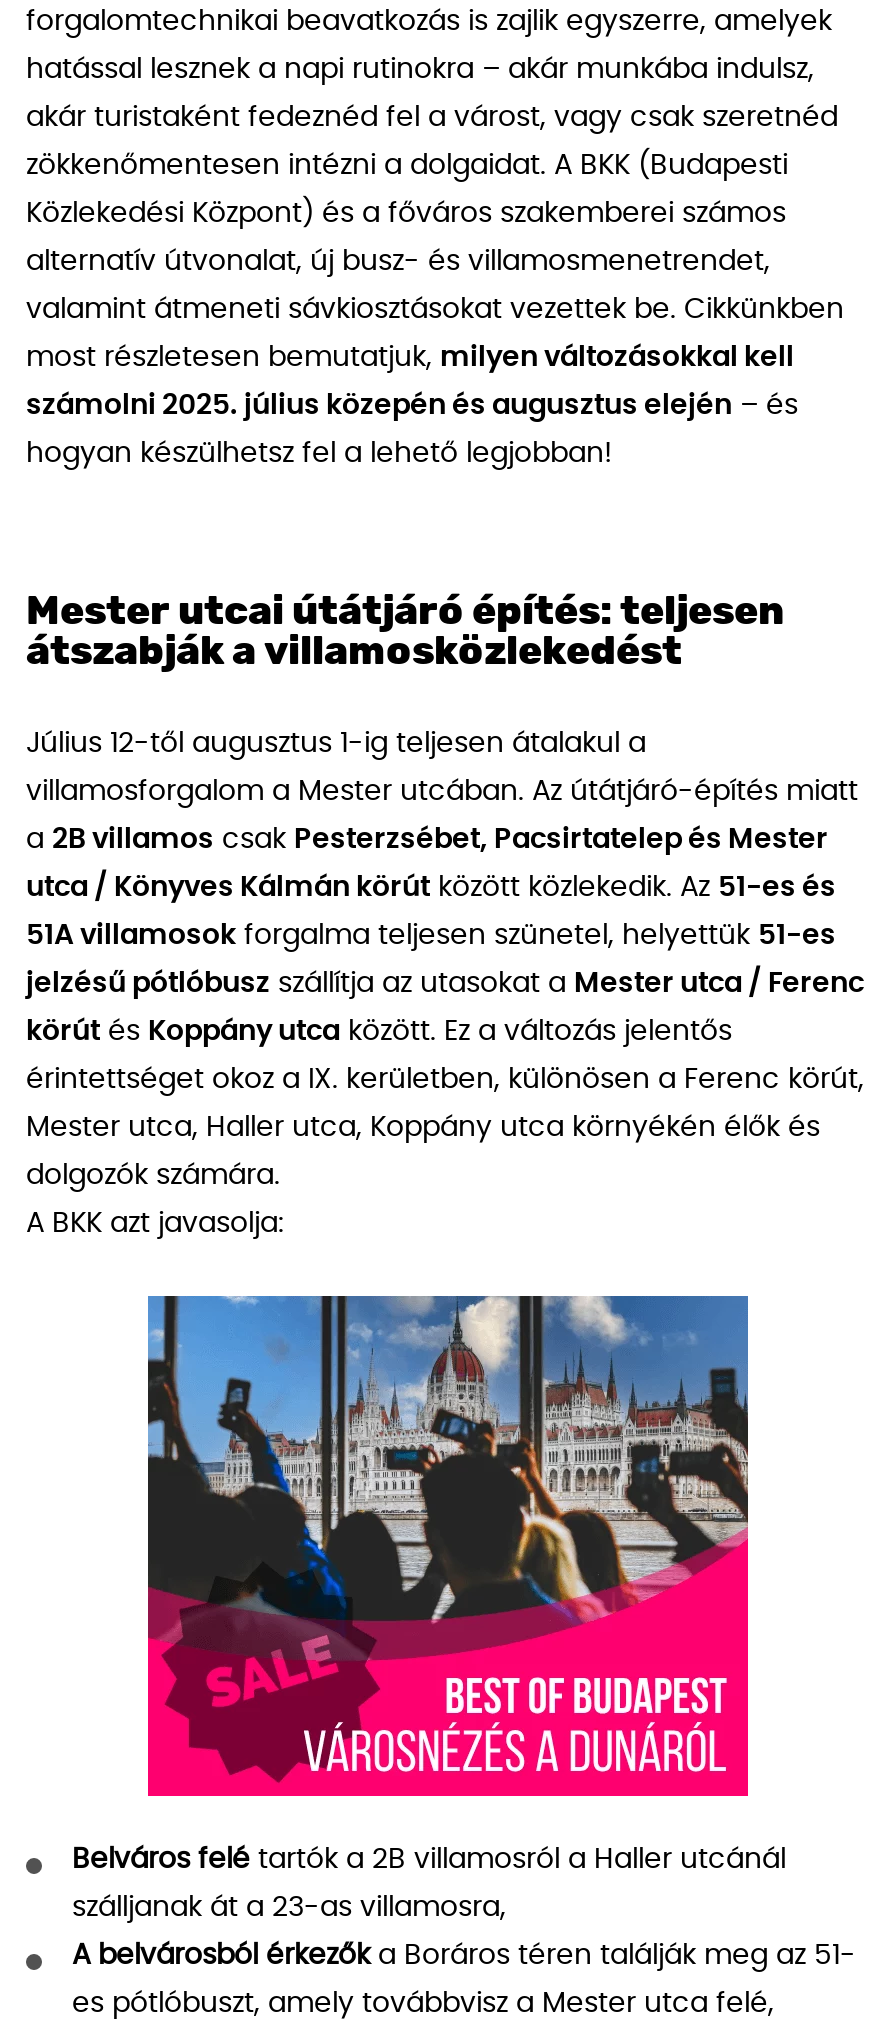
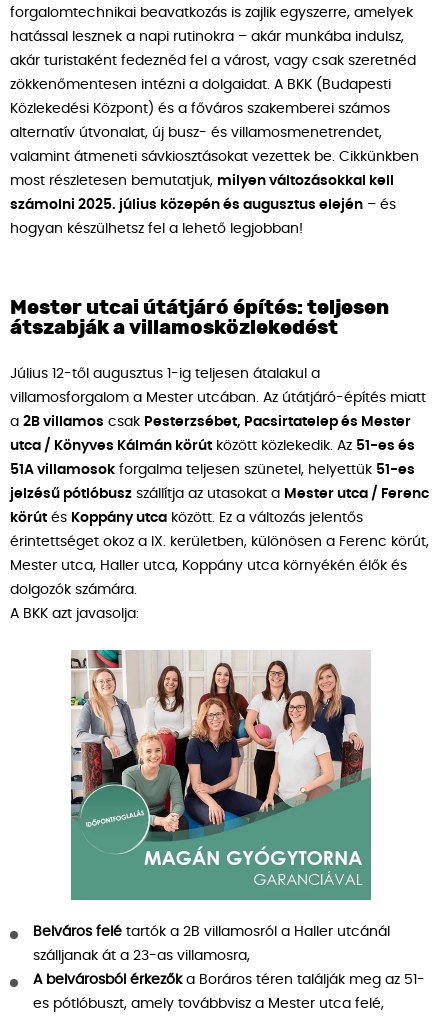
[146,1294,750,1798] [image] -> [70,649,372,901] [image]

